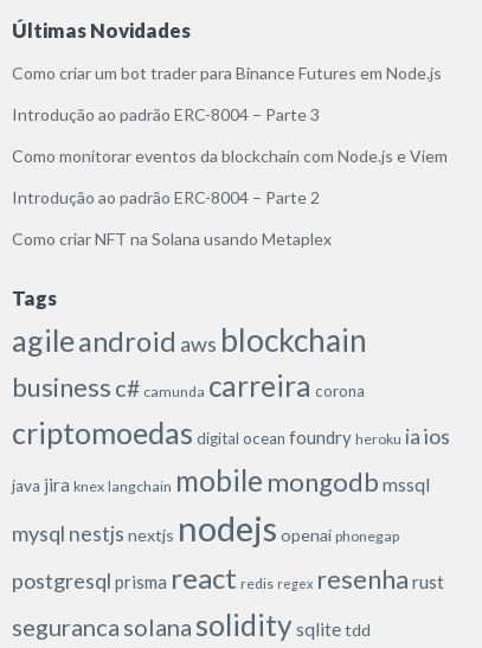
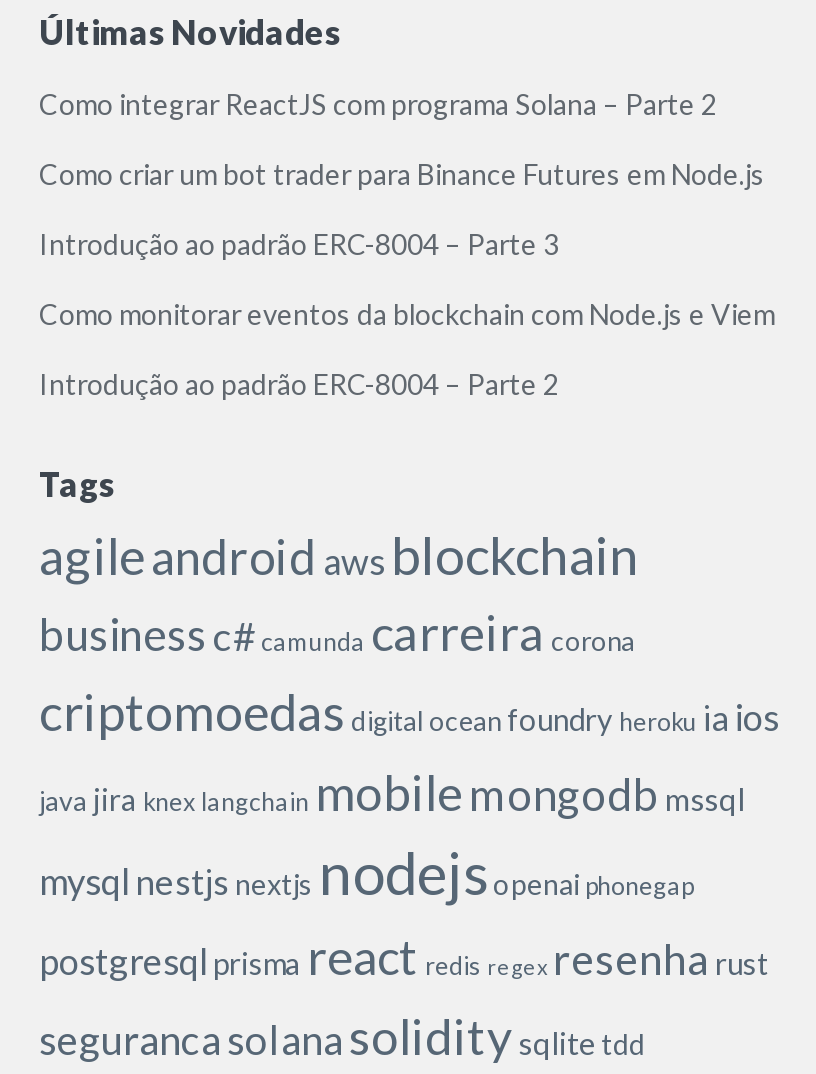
none -> [39,87,717,121] Como integrar ReactJS com programa Solana – Parte 2
moved [12,63,448,207] -> [39,157,775,401]: Como criar um bot trader para Binance Futures em Node.js | Introdução ao padrão ERC-8004 – Parte 3 | Como monitorar eventos da blockchain com Node.js e Viem | Introdução ao padrão ERC-8004 – Parte 2
[12,229,332,249] Como criar NFT na Solana usando Metaplex -> none

